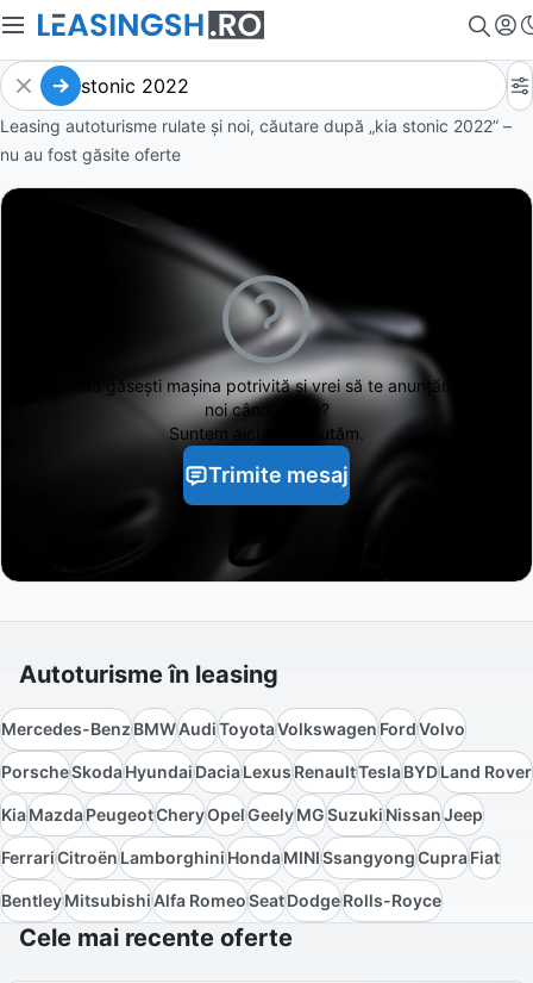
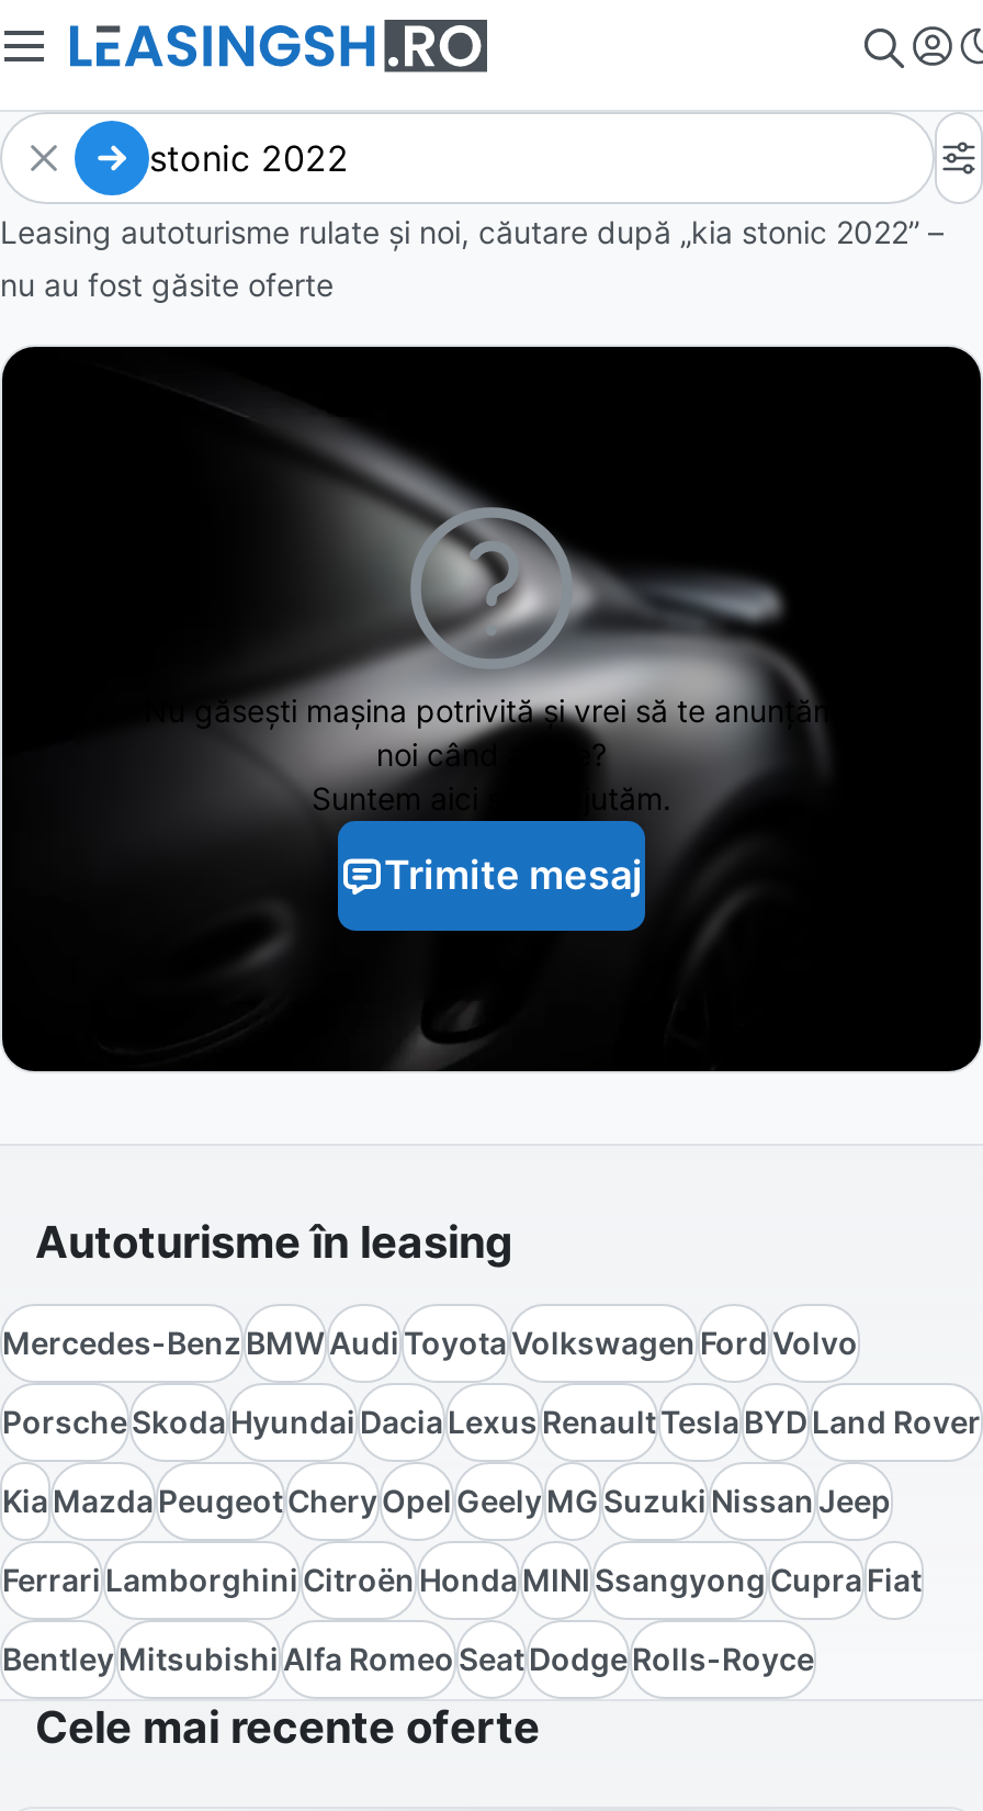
[1,847,500,867] Ferrari Citroën Lamborghini Honda MINI Ssangyong Cupra Fiat -> [2,1561,922,1598] Ferrari Lamborghini Citroën Honda MINI Ssangyong Cupra Fiat

